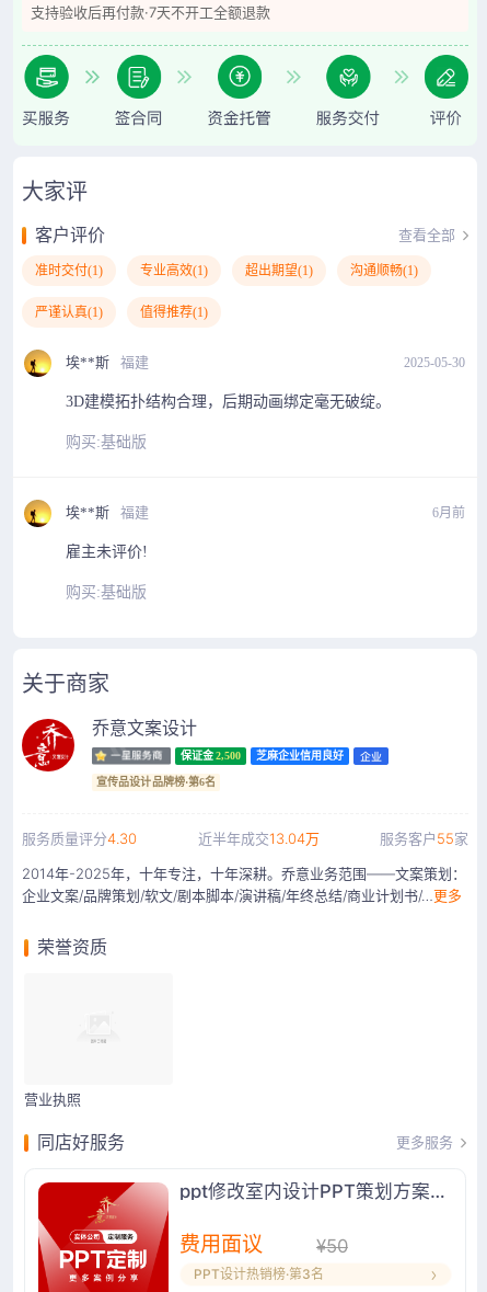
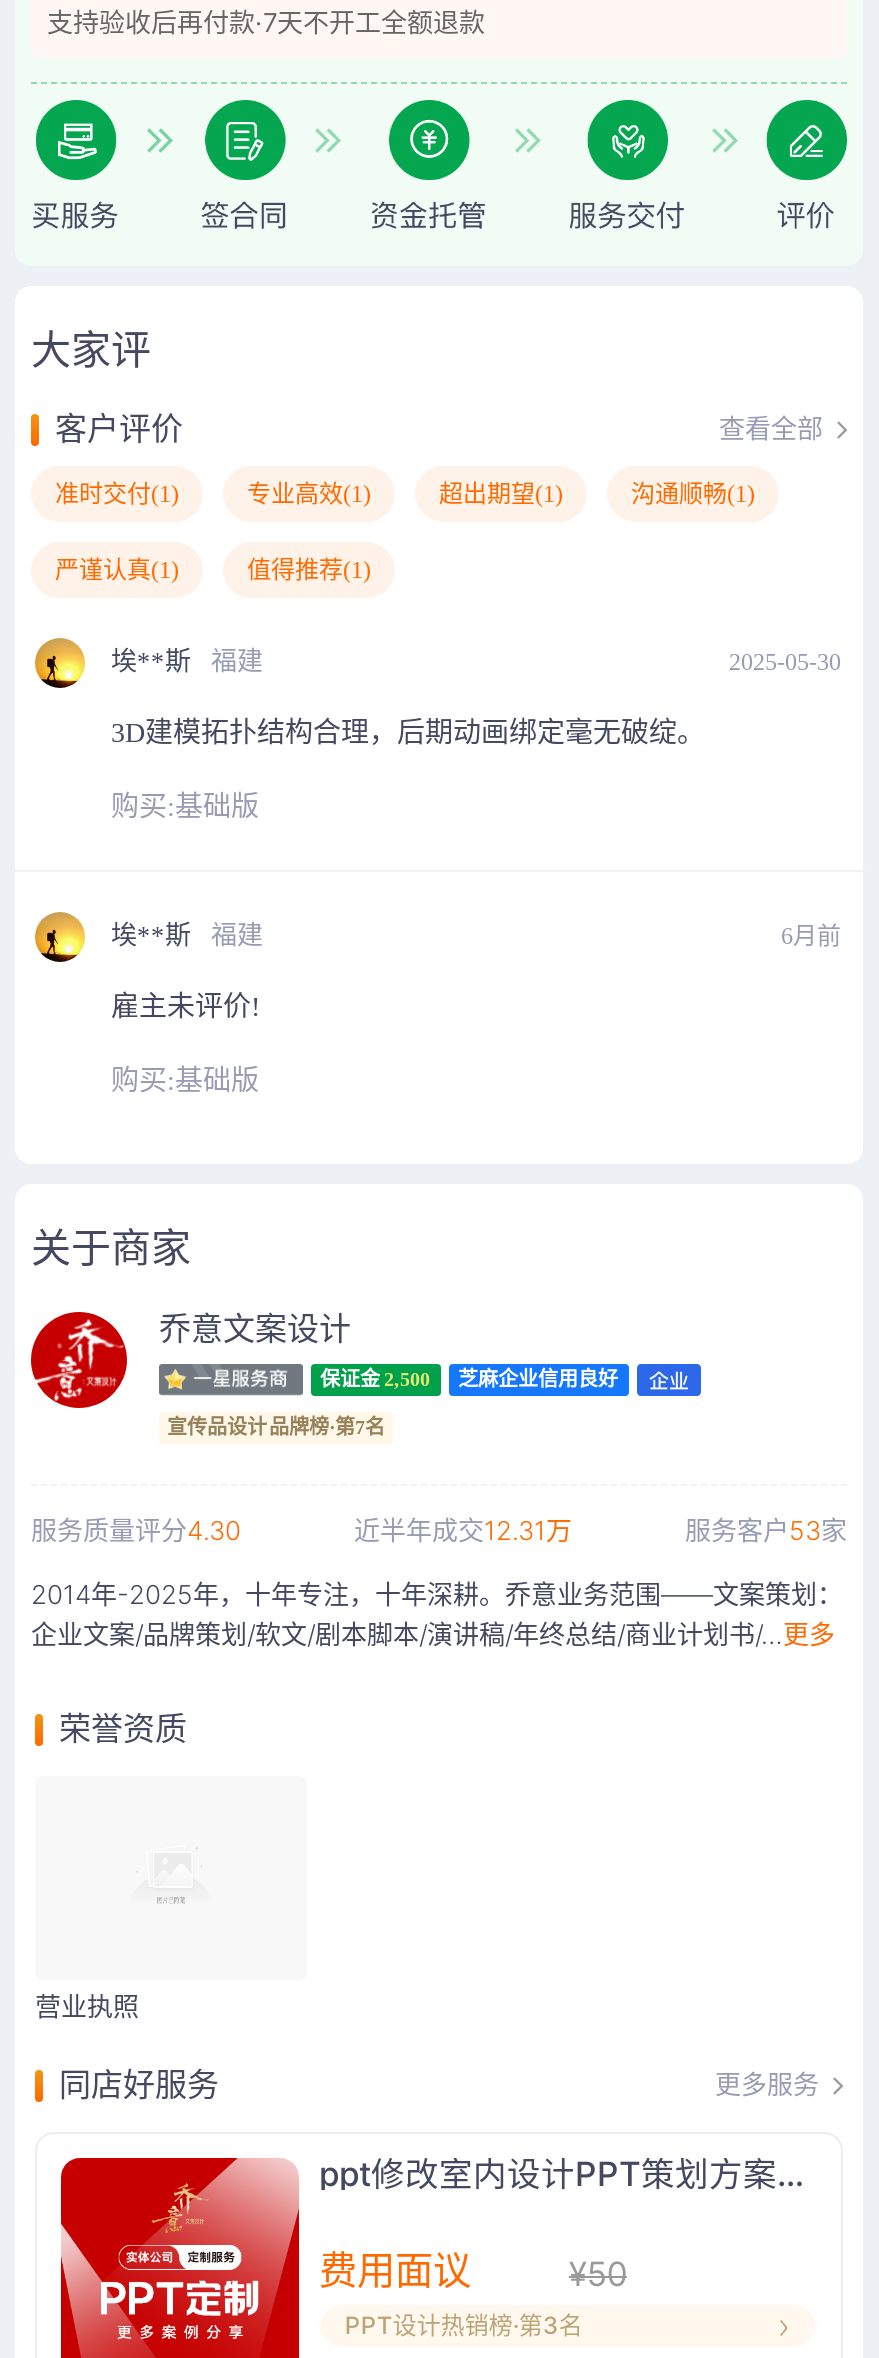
[96,776,216,788] 宣传品设计品牌榜·第6名 -> [167,1416,385,1438] 宣传品设计品牌榜·第7名
[198,829,319,847] 近半年成交13.04万 -> [354,1514,572,1546] 近半年成交12.31万
[380,829,468,847] 服务客户55家 -> [685,1514,847,1546] 服务客户53家

